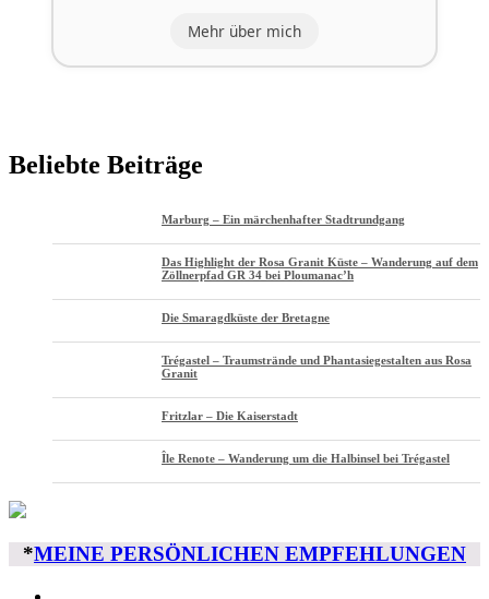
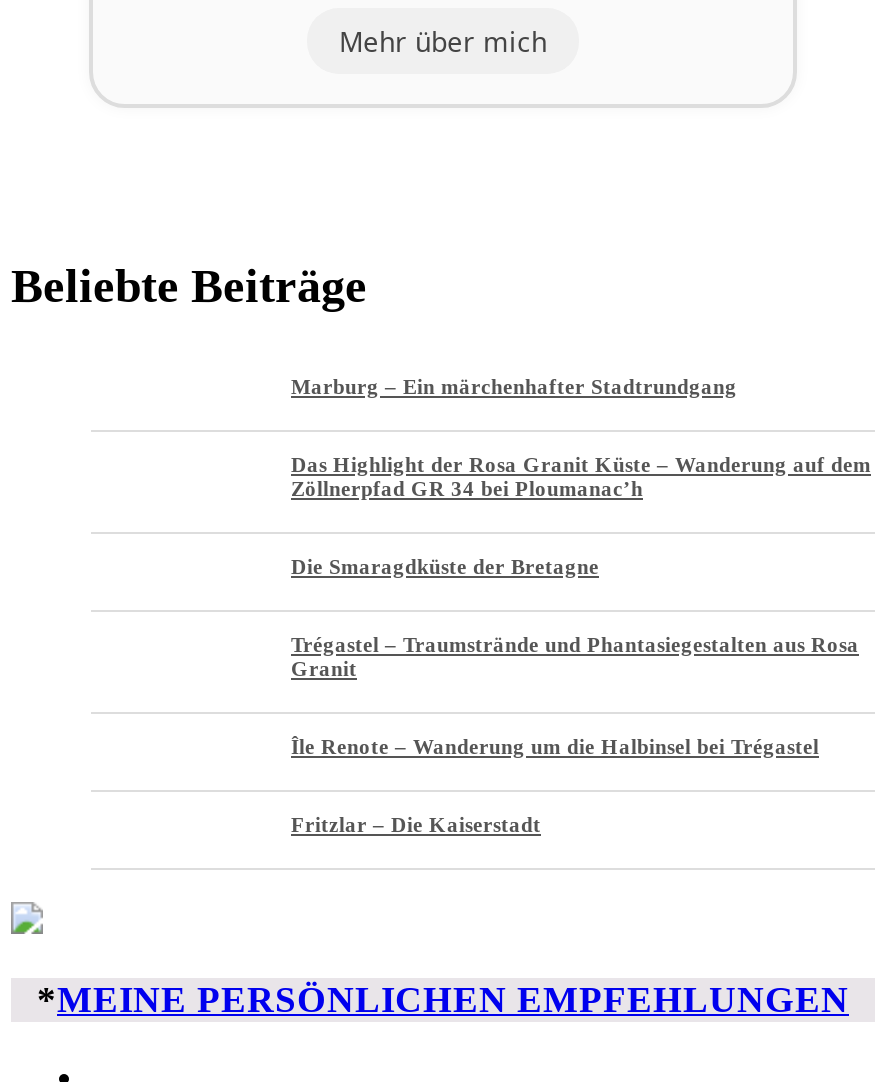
moved [162,409,298,422] -> [291,812,541,836]: Fritzlar – Die Kaiserstadt
moved [162,451,450,465] -> [291,734,819,758]: Île Renote – Wanderung um die Halbinsel bei Trégastel

